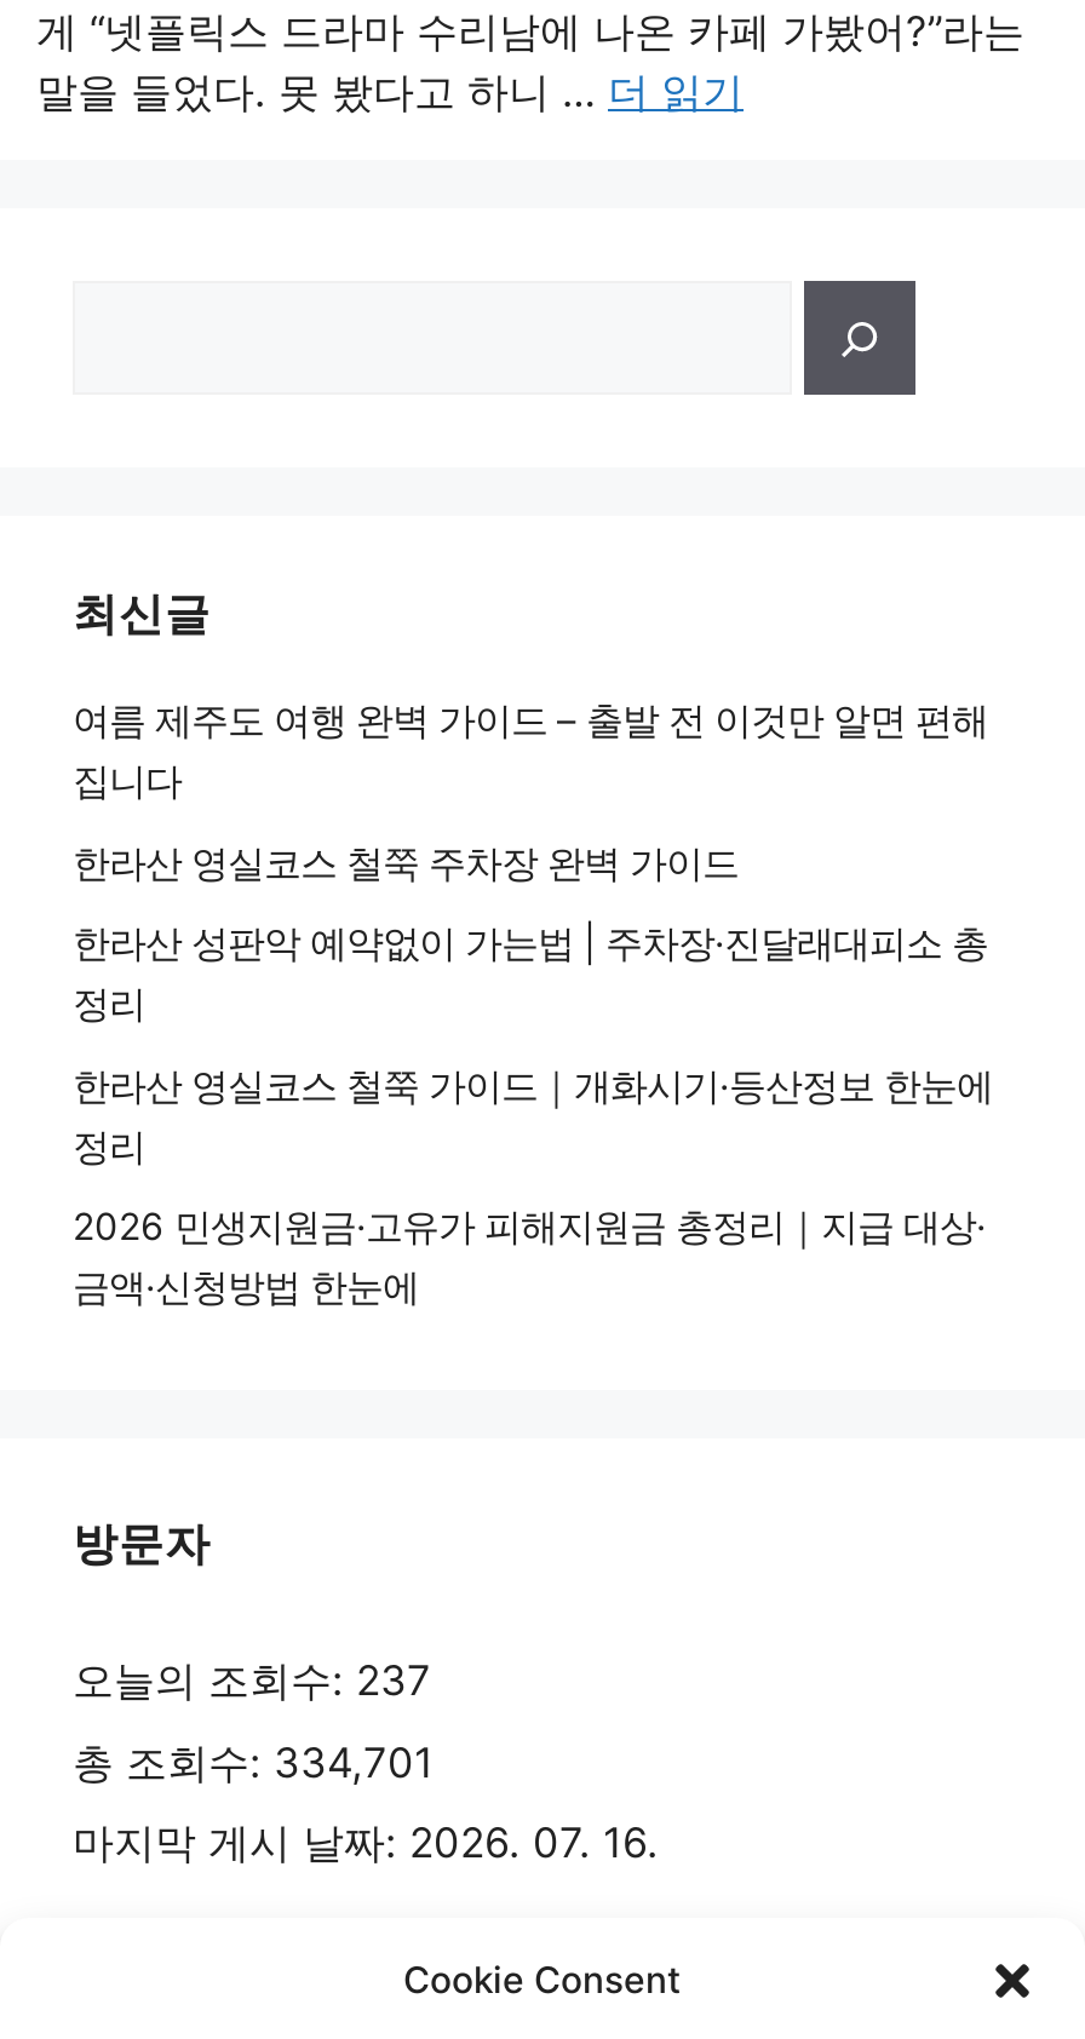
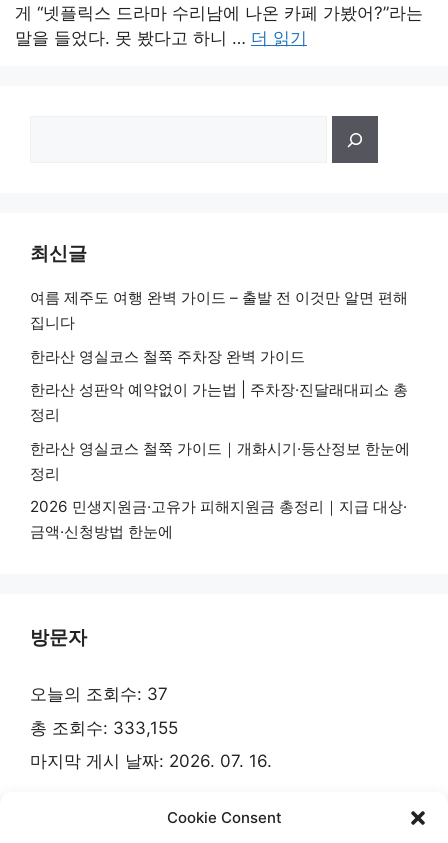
[73,1656,431,1705] 오늘의 조회수: 237 -> [30,684,168,704] 오늘의 조회수: 37
[73,1738,434,1786] 총 조회수: 334,701 -> [30,717,178,737] 총 조회수: 333,155

